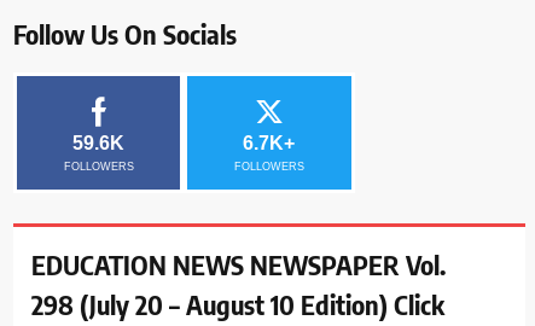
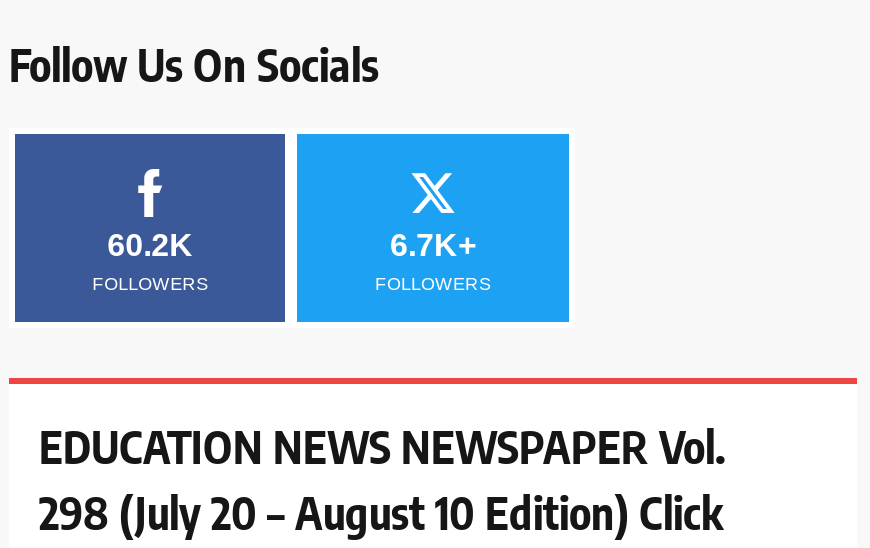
[73,133,125,154] 59.6K -> [107,229,193,263] 60.2K

